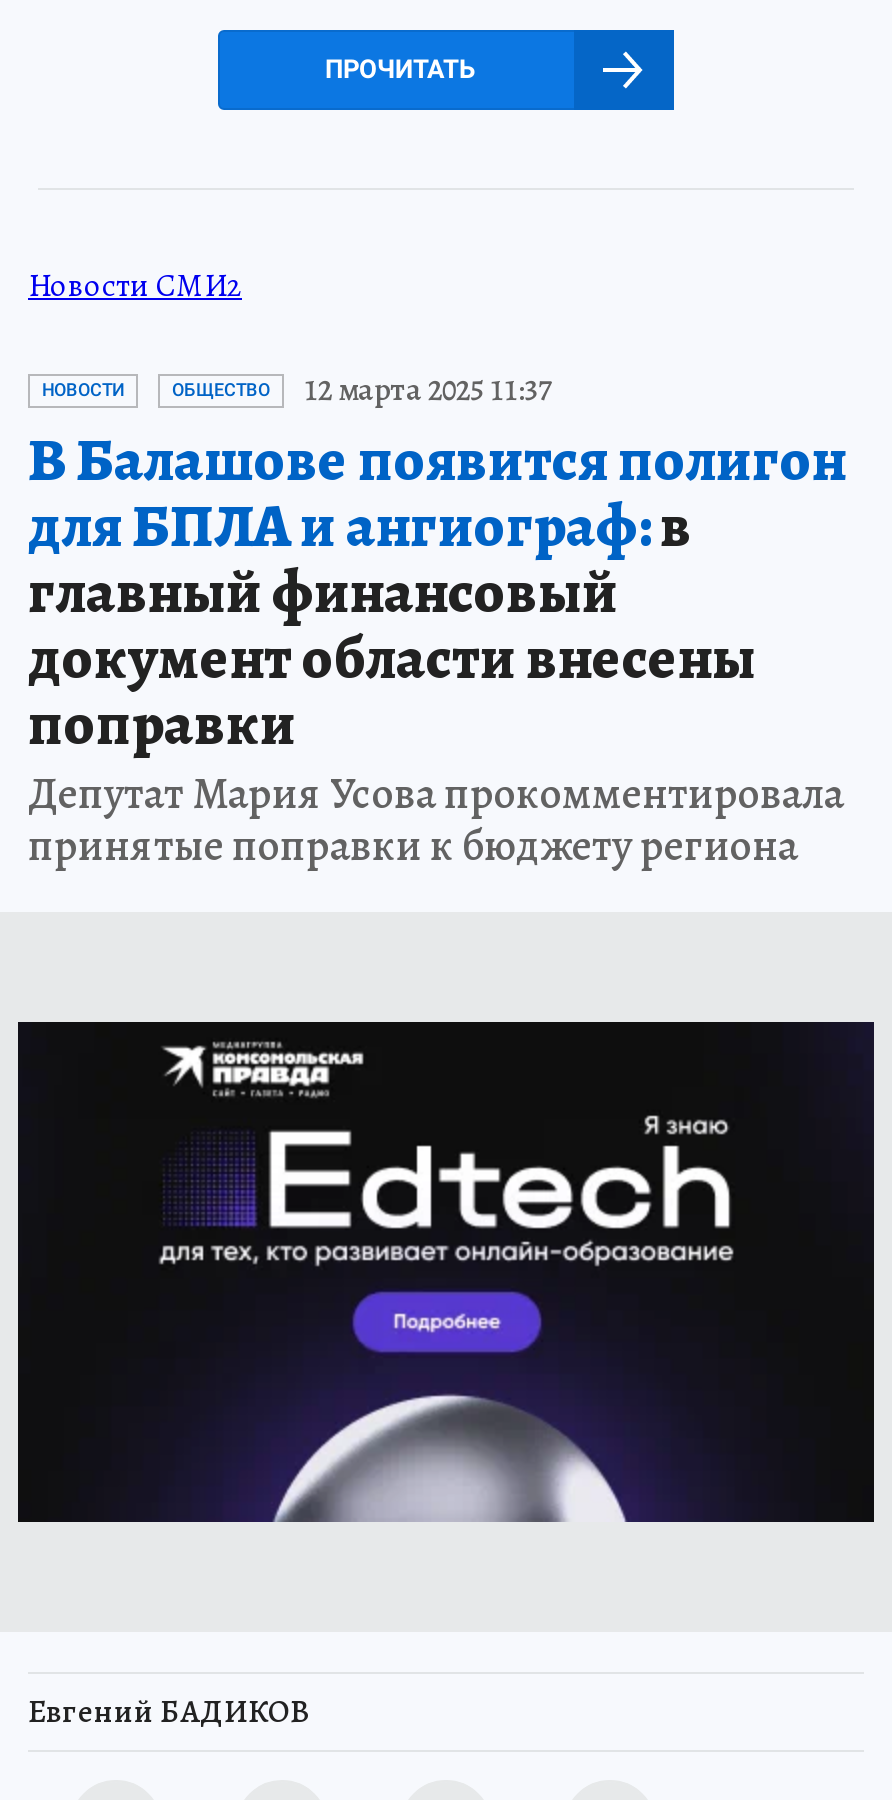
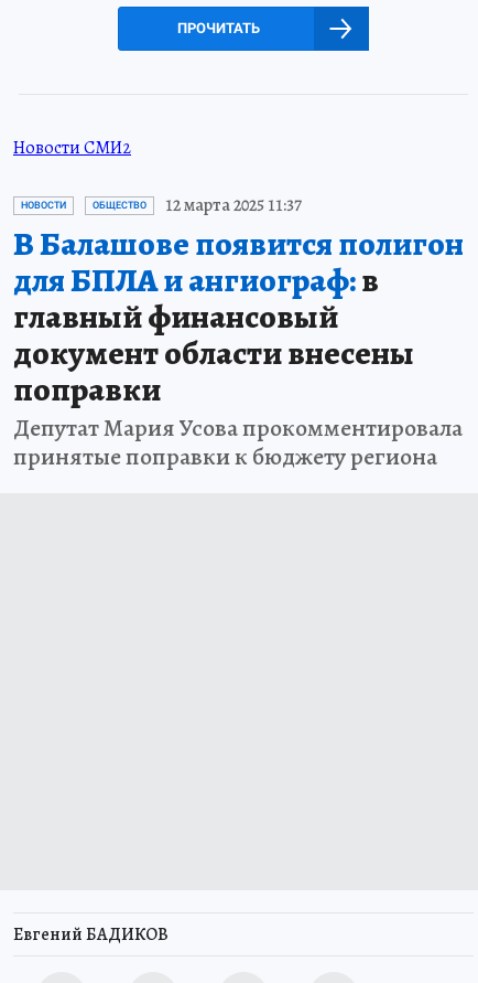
[16,1020,876,1524] [image] -> none

